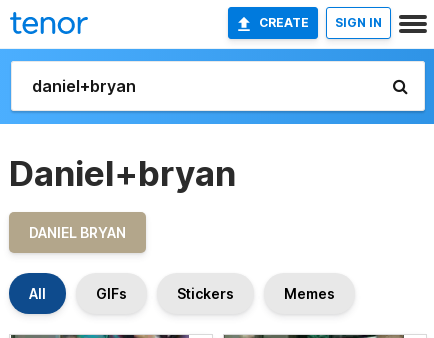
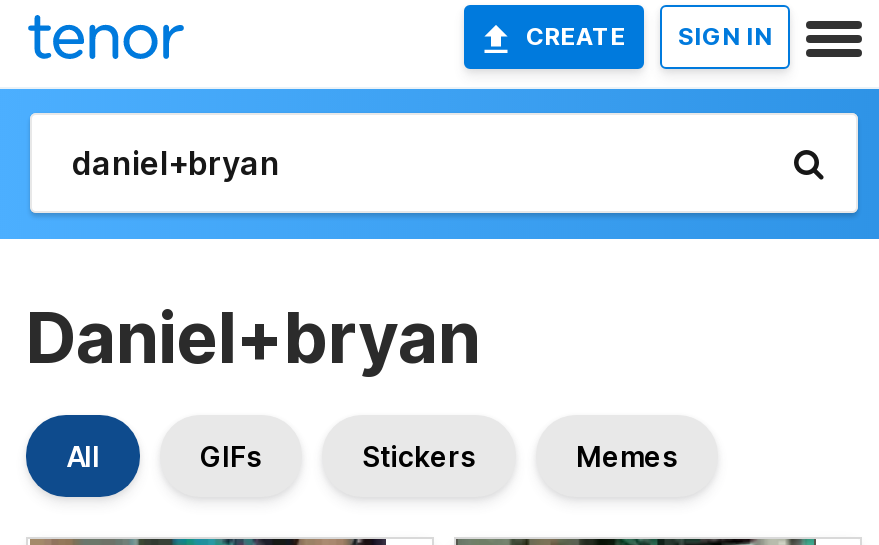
[29,224,126,241] DANIEL BRYAN -> none

